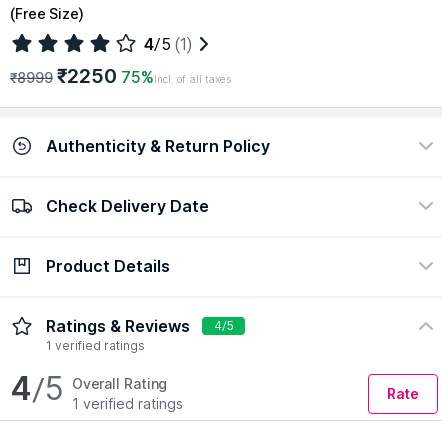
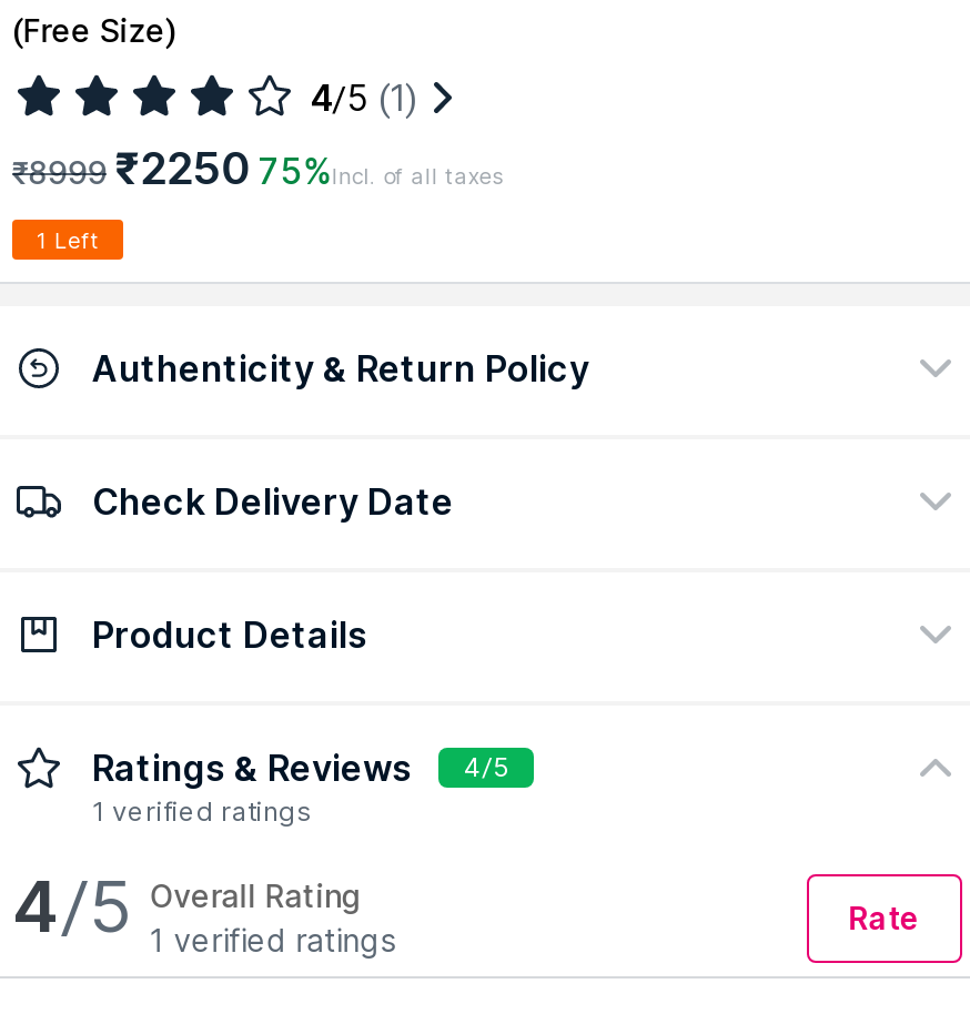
none -> [36,225,99,252] 1 Left

